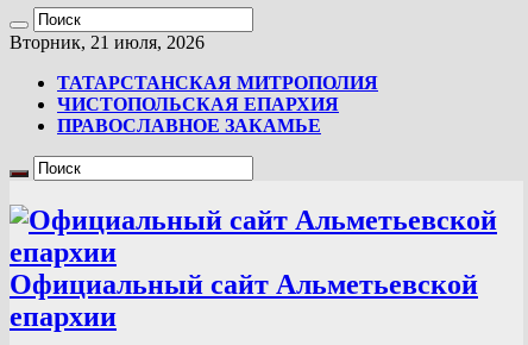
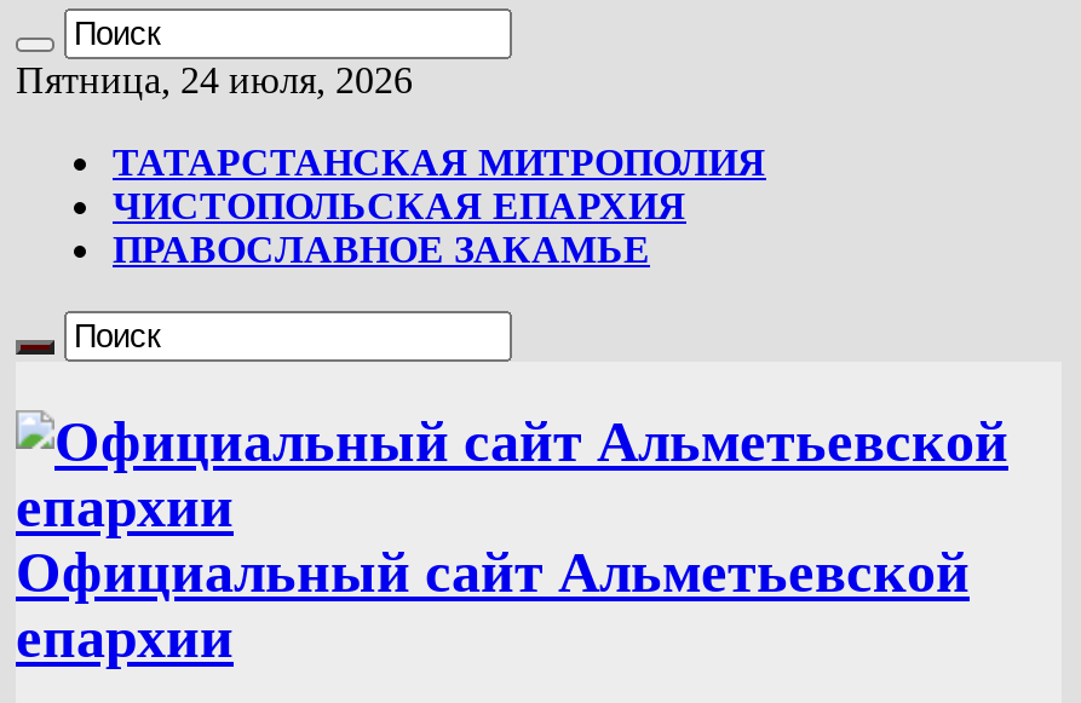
[10,32,205,52] Вторник, 21 июля, 2026 -> [16,59,413,100] Пятница, 24 июля, 2026

